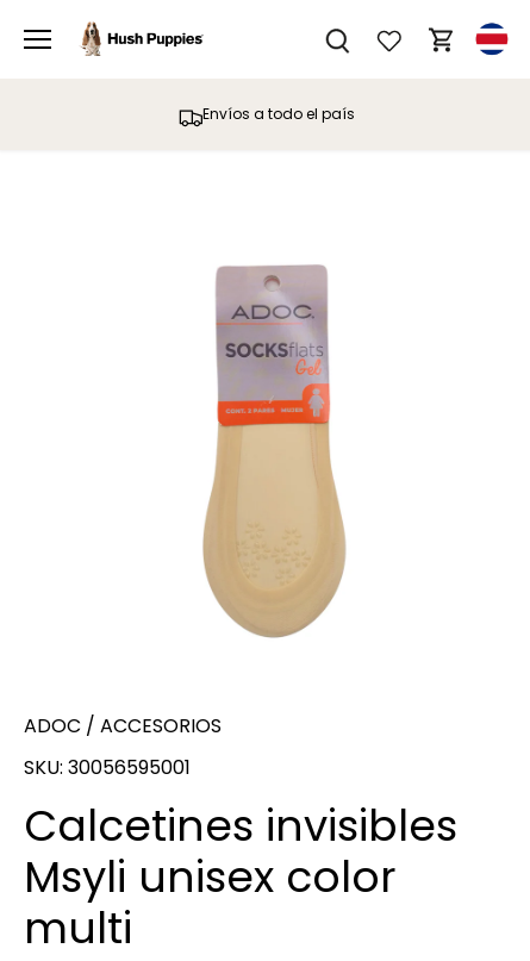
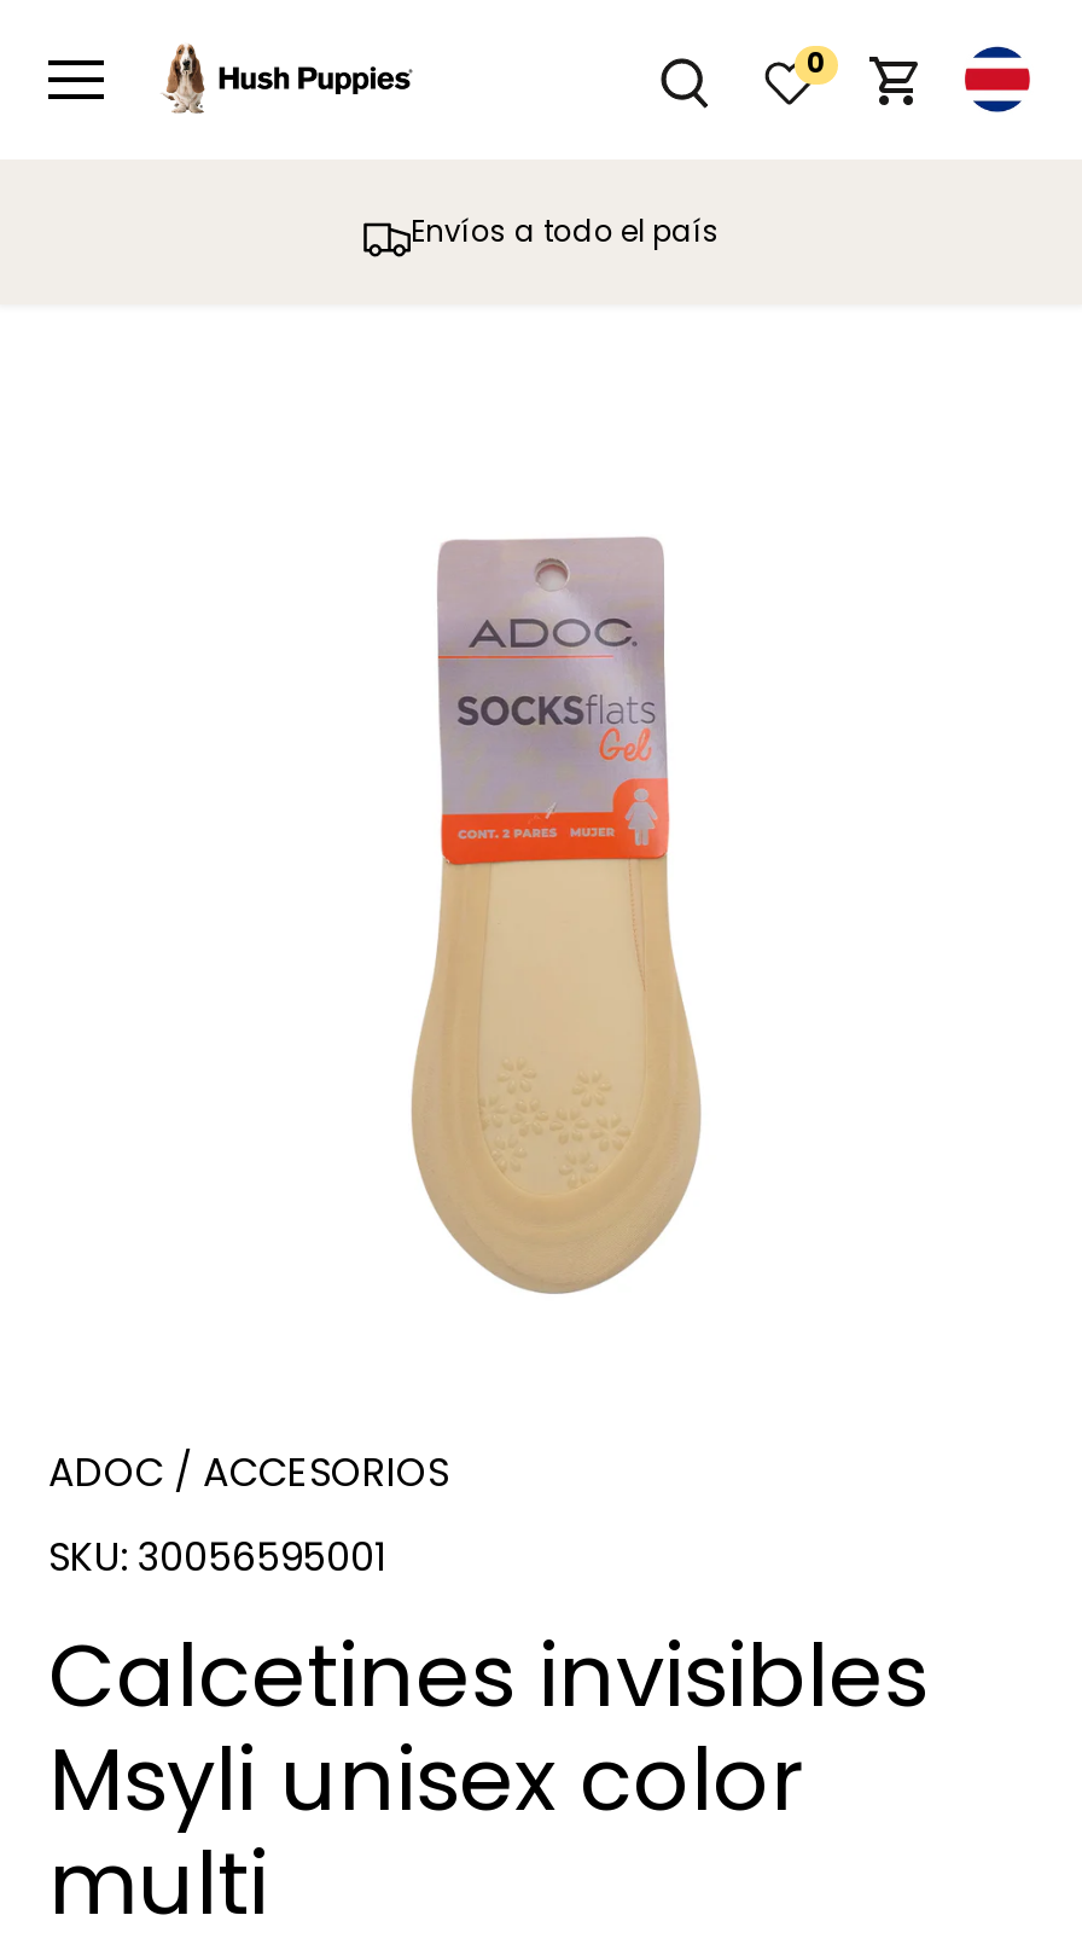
none -> [807,44,826,82] 0

